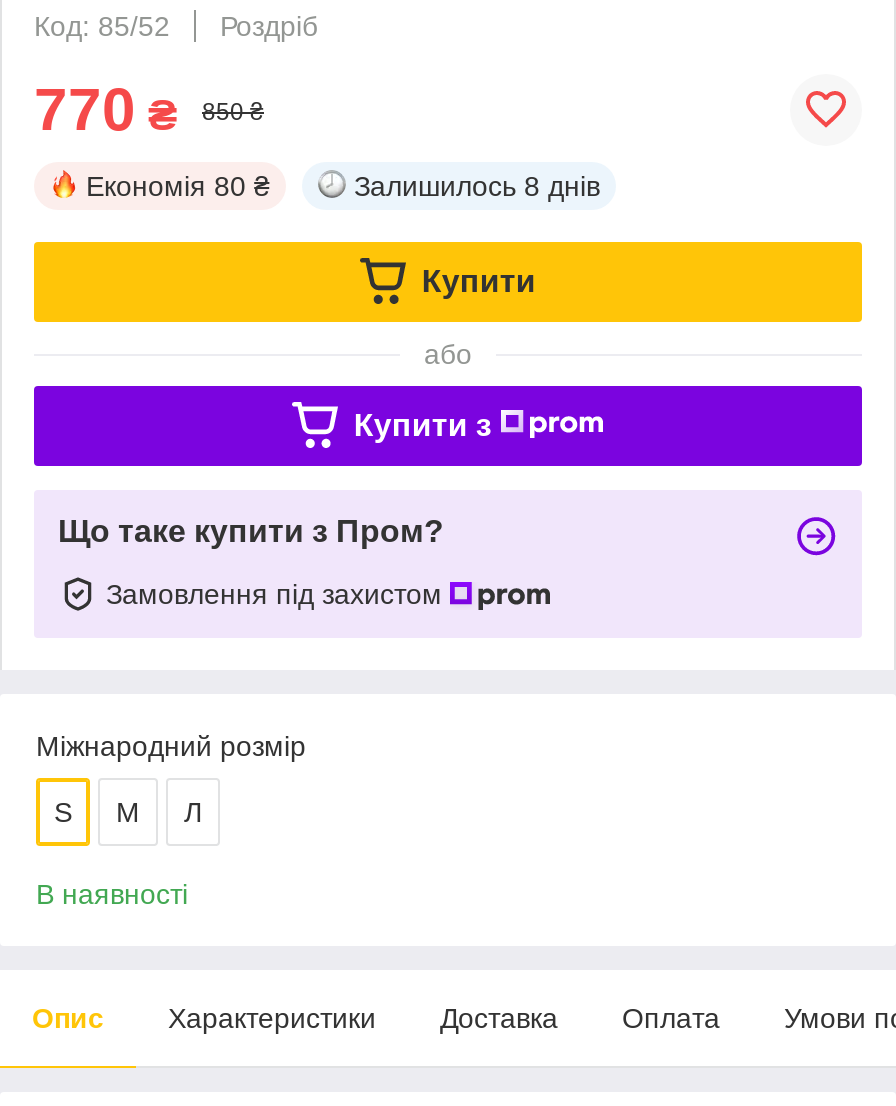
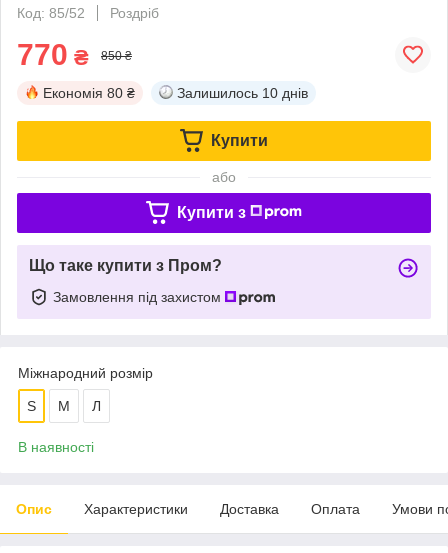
[354,170,600,202] Залишилось 8 днів -> [177,85,308,101] Залишилось 10 днів

